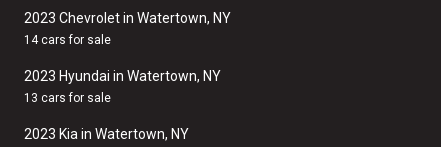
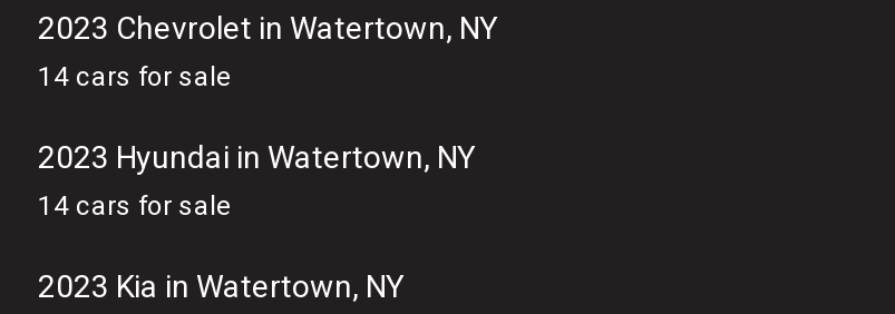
[24,91,111,105] 13 cars for sale -> [38,190,232,222] 14 cars for sale

